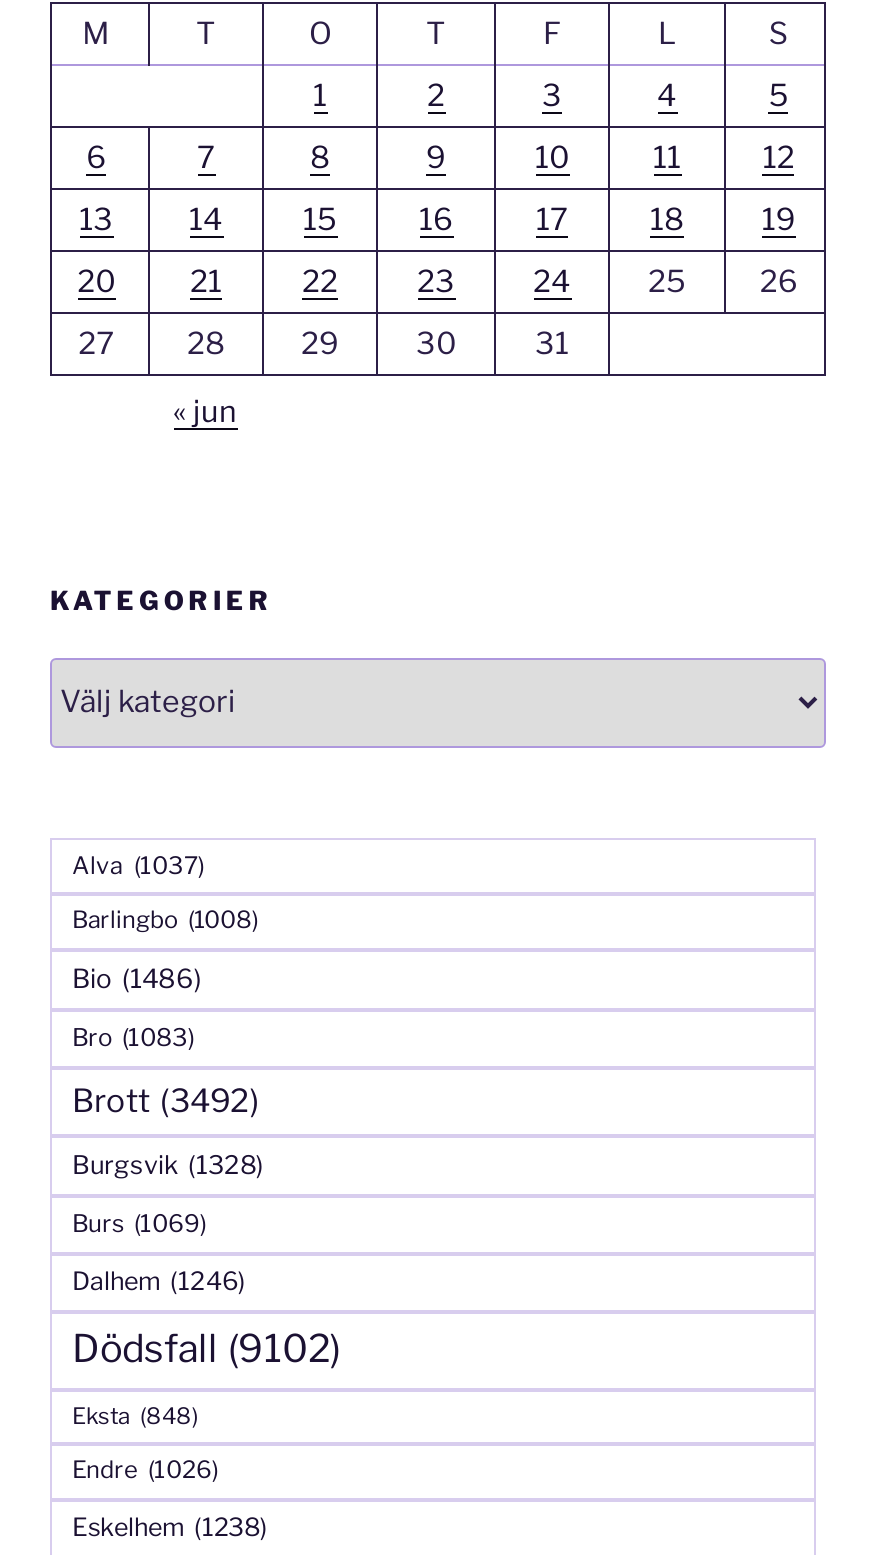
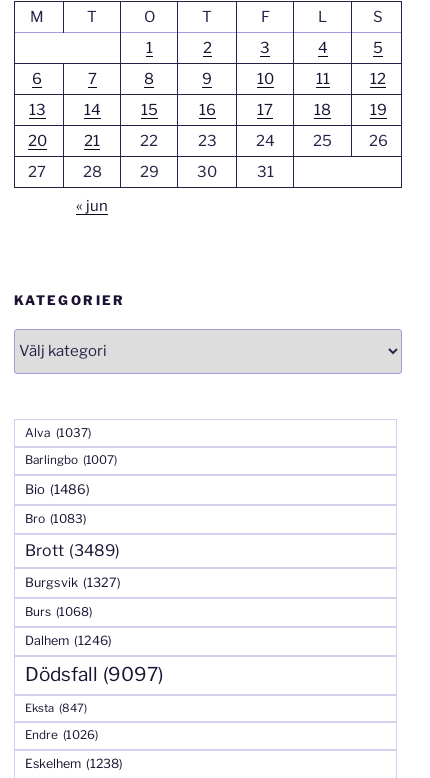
[72,905,258,933] Barlingbo (1008) -> [25,453,117,467] Barlingbo (1007)
[72,1081,260,1119] Brott (3492) -> [25,541,120,560] Brott (3489)
[72,1149,264,1179] Burgsvik (1328) -> [25,575,121,590] Burgsvik (1327)
[72,1207,206,1237] Burs (1069) -> [25,604,92,619] Burs (1068)
[72,1325,340,1371] Dödsfall (9102) -> [25,663,163,686] Dödsfall (9097)
[72,1401,198,1429] Eksta (848) -> [25,701,87,715] Eksta (847)

